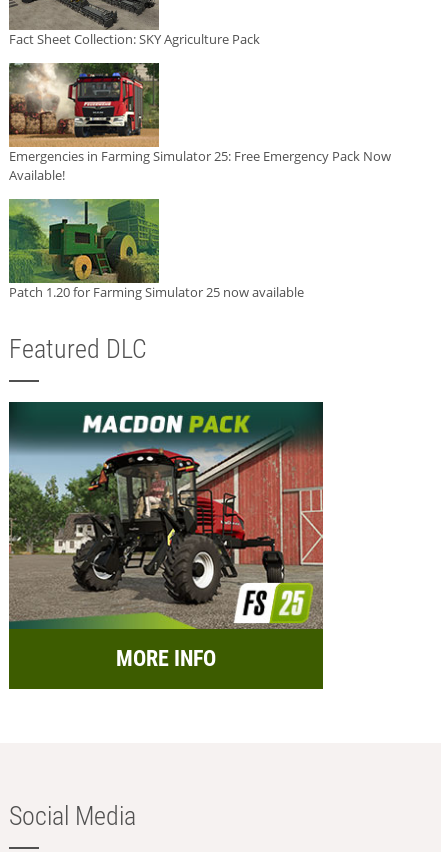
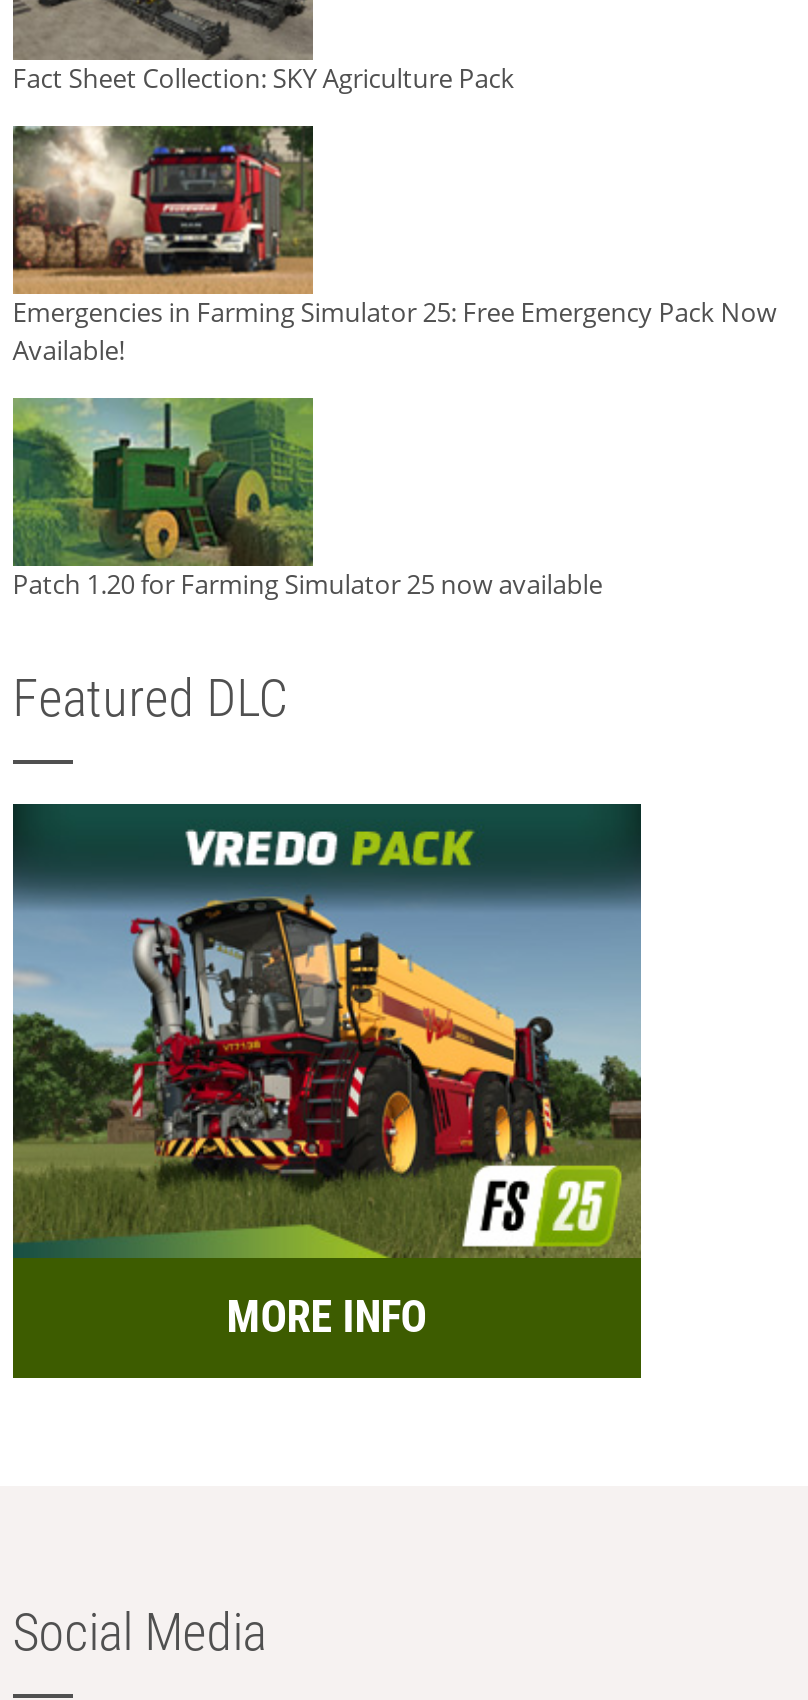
[8,414,324,629] [image] -> [11,830,643,1256] [image]

